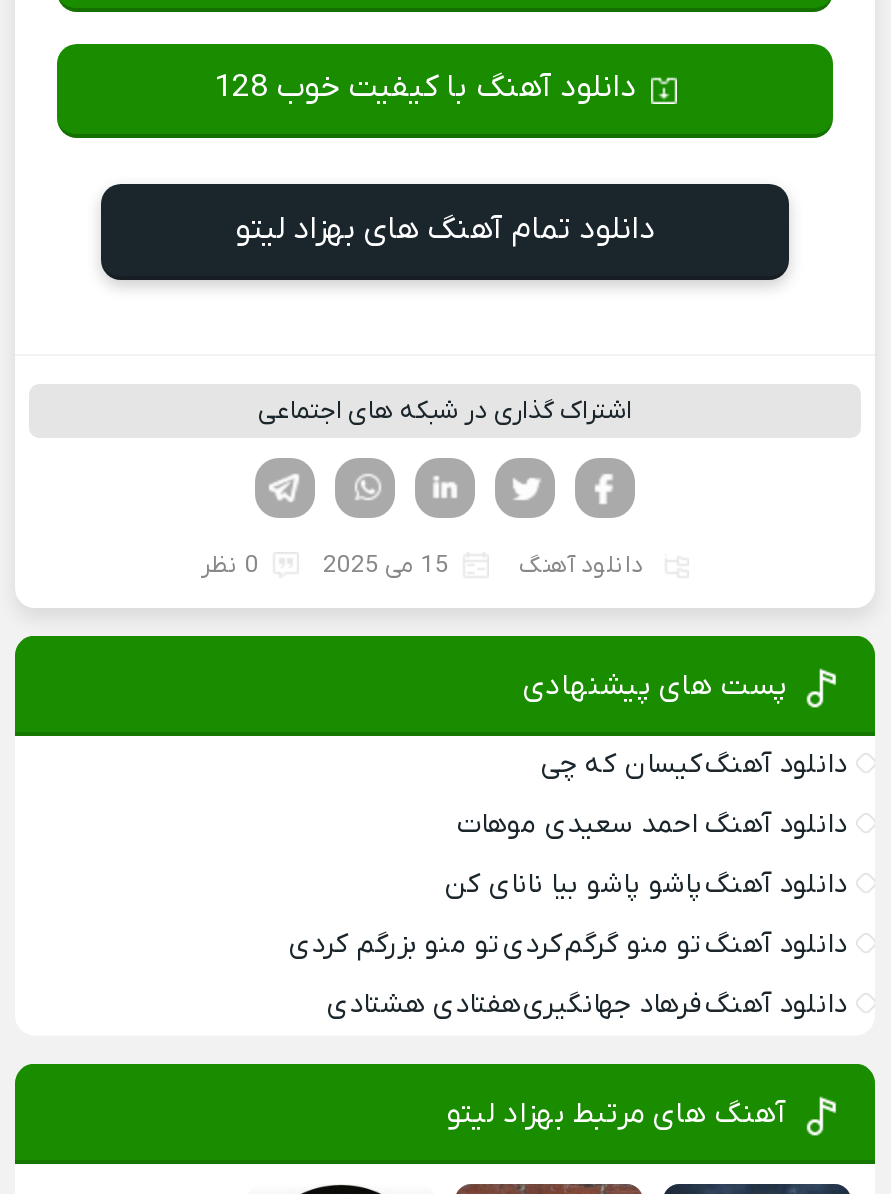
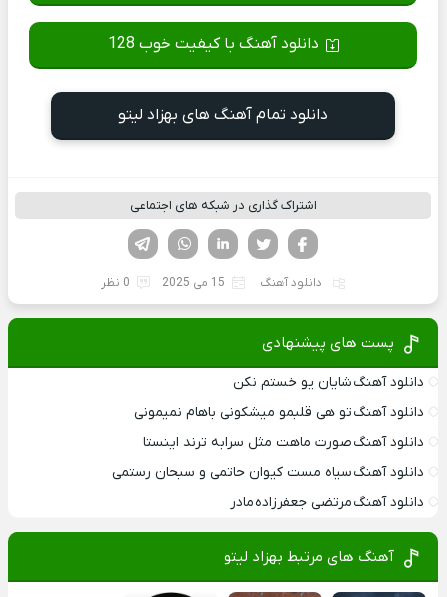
[541,746,847,784] دانلود آهنگ کیسان که چی -> [233,373,424,392] دانلود آهنگ شایان یو خستم نکن
[457,806,847,844] دانلود آهنگ احمد سعیدی موهات -> [134,403,424,422] دانلود آهنگ تو هی قلبمو میشکونی باهام نمیمونی
[445,866,847,904] دانلود آهنگ پاشو پاشو بیا نانای کن -> [143,433,424,452] دانلود آهنگ صورت ماهت مثل سرابه ترند اینستا
[289,926,847,964] دانلود آهنگ تو منو گرگم کردی تو منو بزرگم کردی -> [112,463,424,482] دانلود آهنگ سیاه مست کیوان حاتمی و سبحان رستمی
[327,986,847,1024] دانلود آهنگ فرهاد جهانگیری هفتادی هشتادی -> [230,493,424,512] دانلود آهنگ مرتضی جعفرزاده مادر

